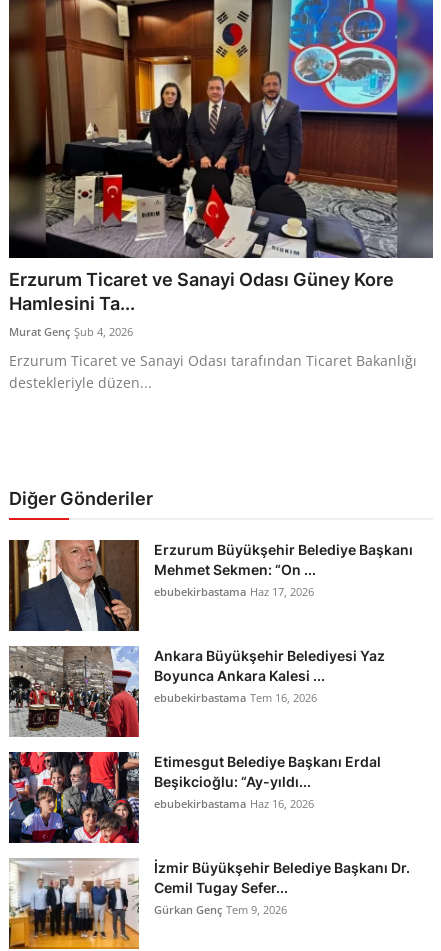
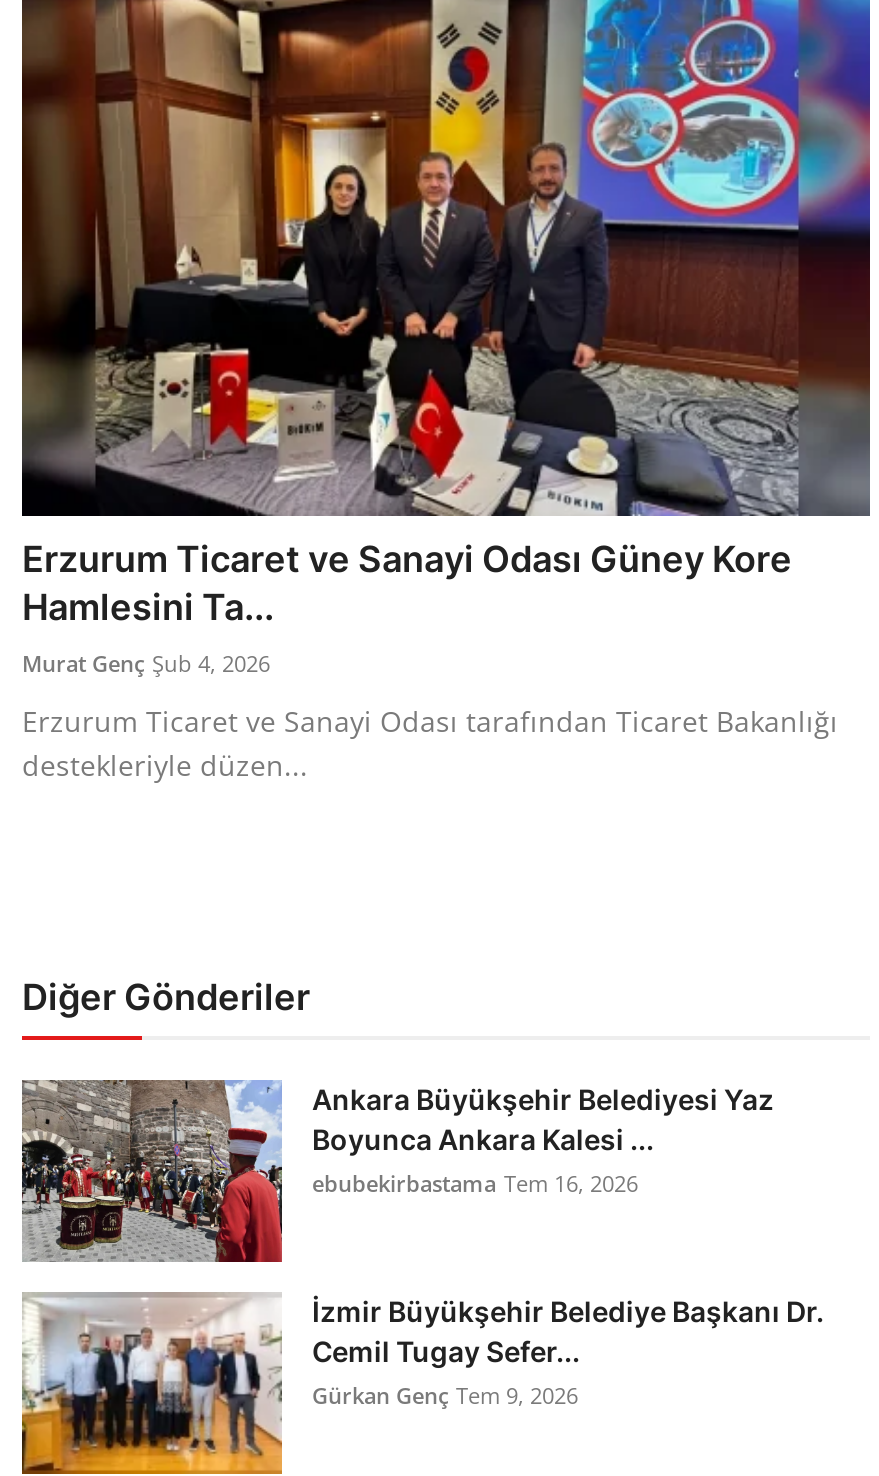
[9,539,413,632] [image] | Erzurum Büyükşehir Belediye Başkanı | Mehmet Sekmen: “On ... | ebubekirbastama Haz 17, 2026 -> none
[9,751,381,844] [image] | Etimesgut Belediye Başkanı Erdal | Beşikcioğlu: “Ay-yıldı... | ebubekirbastama Haz 16, 2026 -> none

